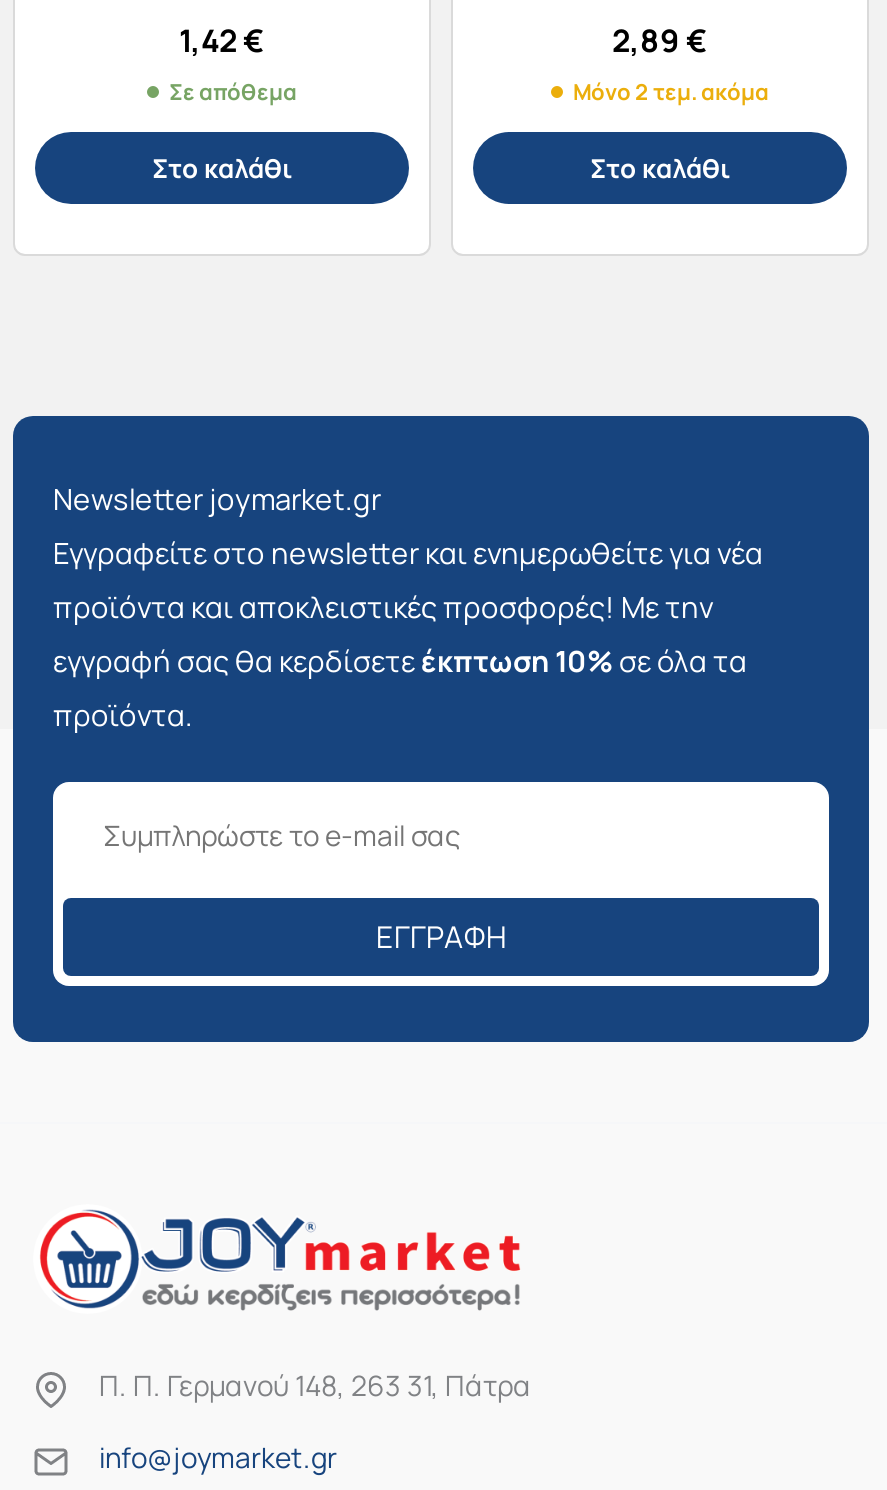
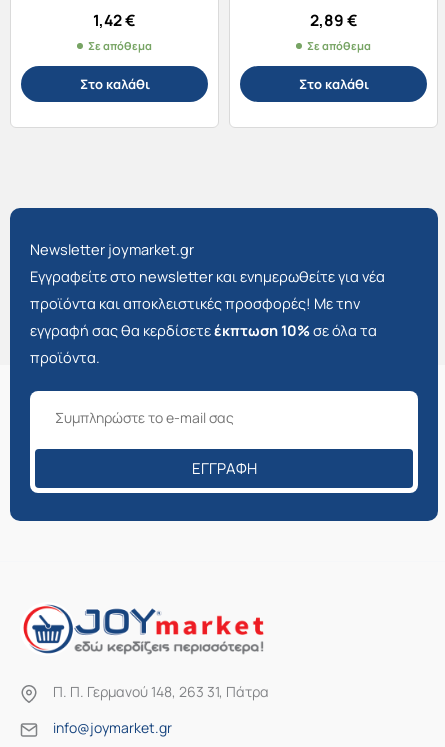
[573,76,769,106] Μόνο 2 τεμ. ακόμα -> [307,38,371,53] Σε απόθεμα

